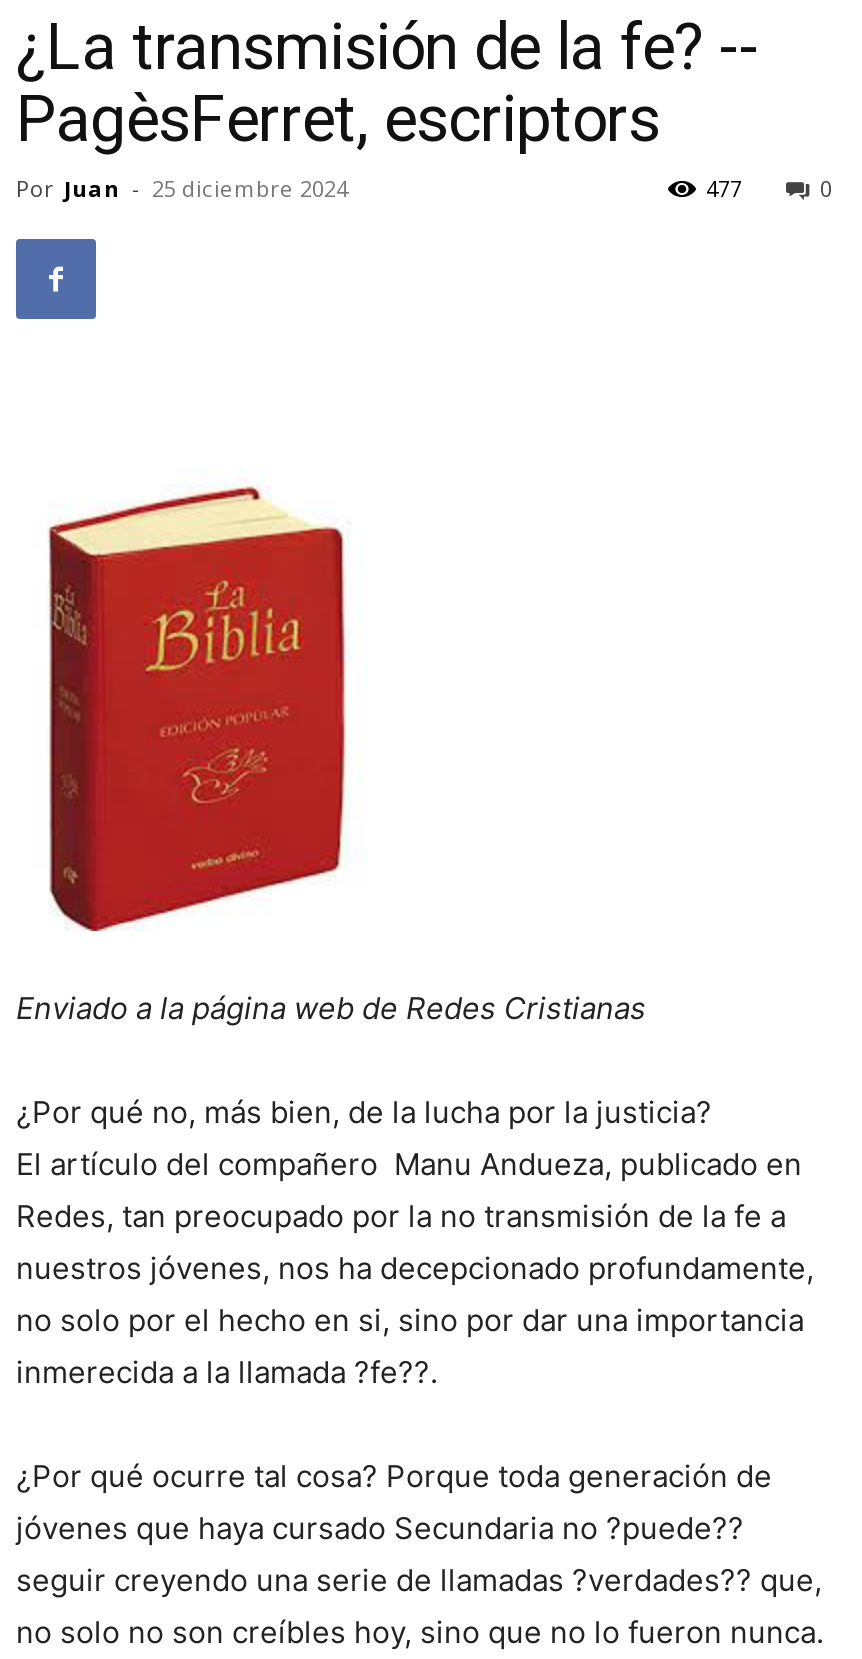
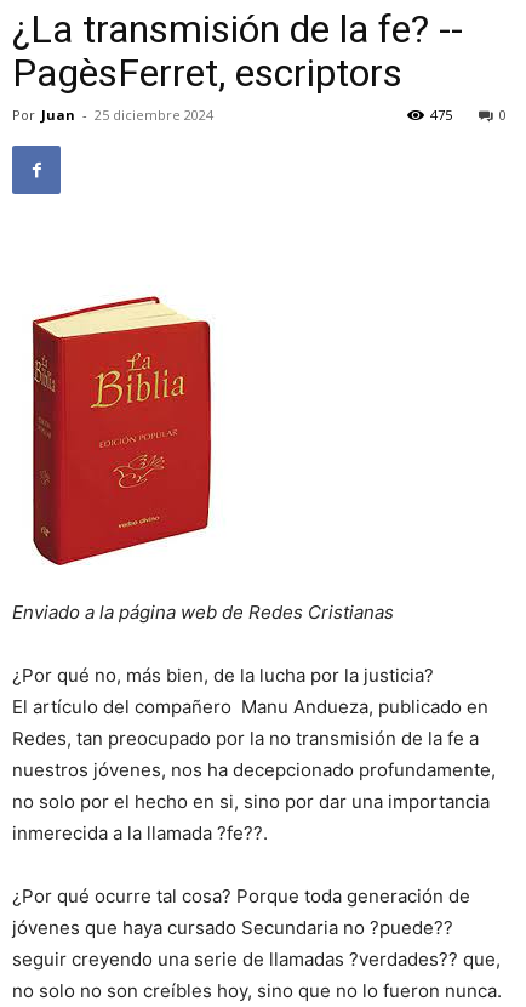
[706,174,742,204] 477 -> [430,106,452,124] 475

